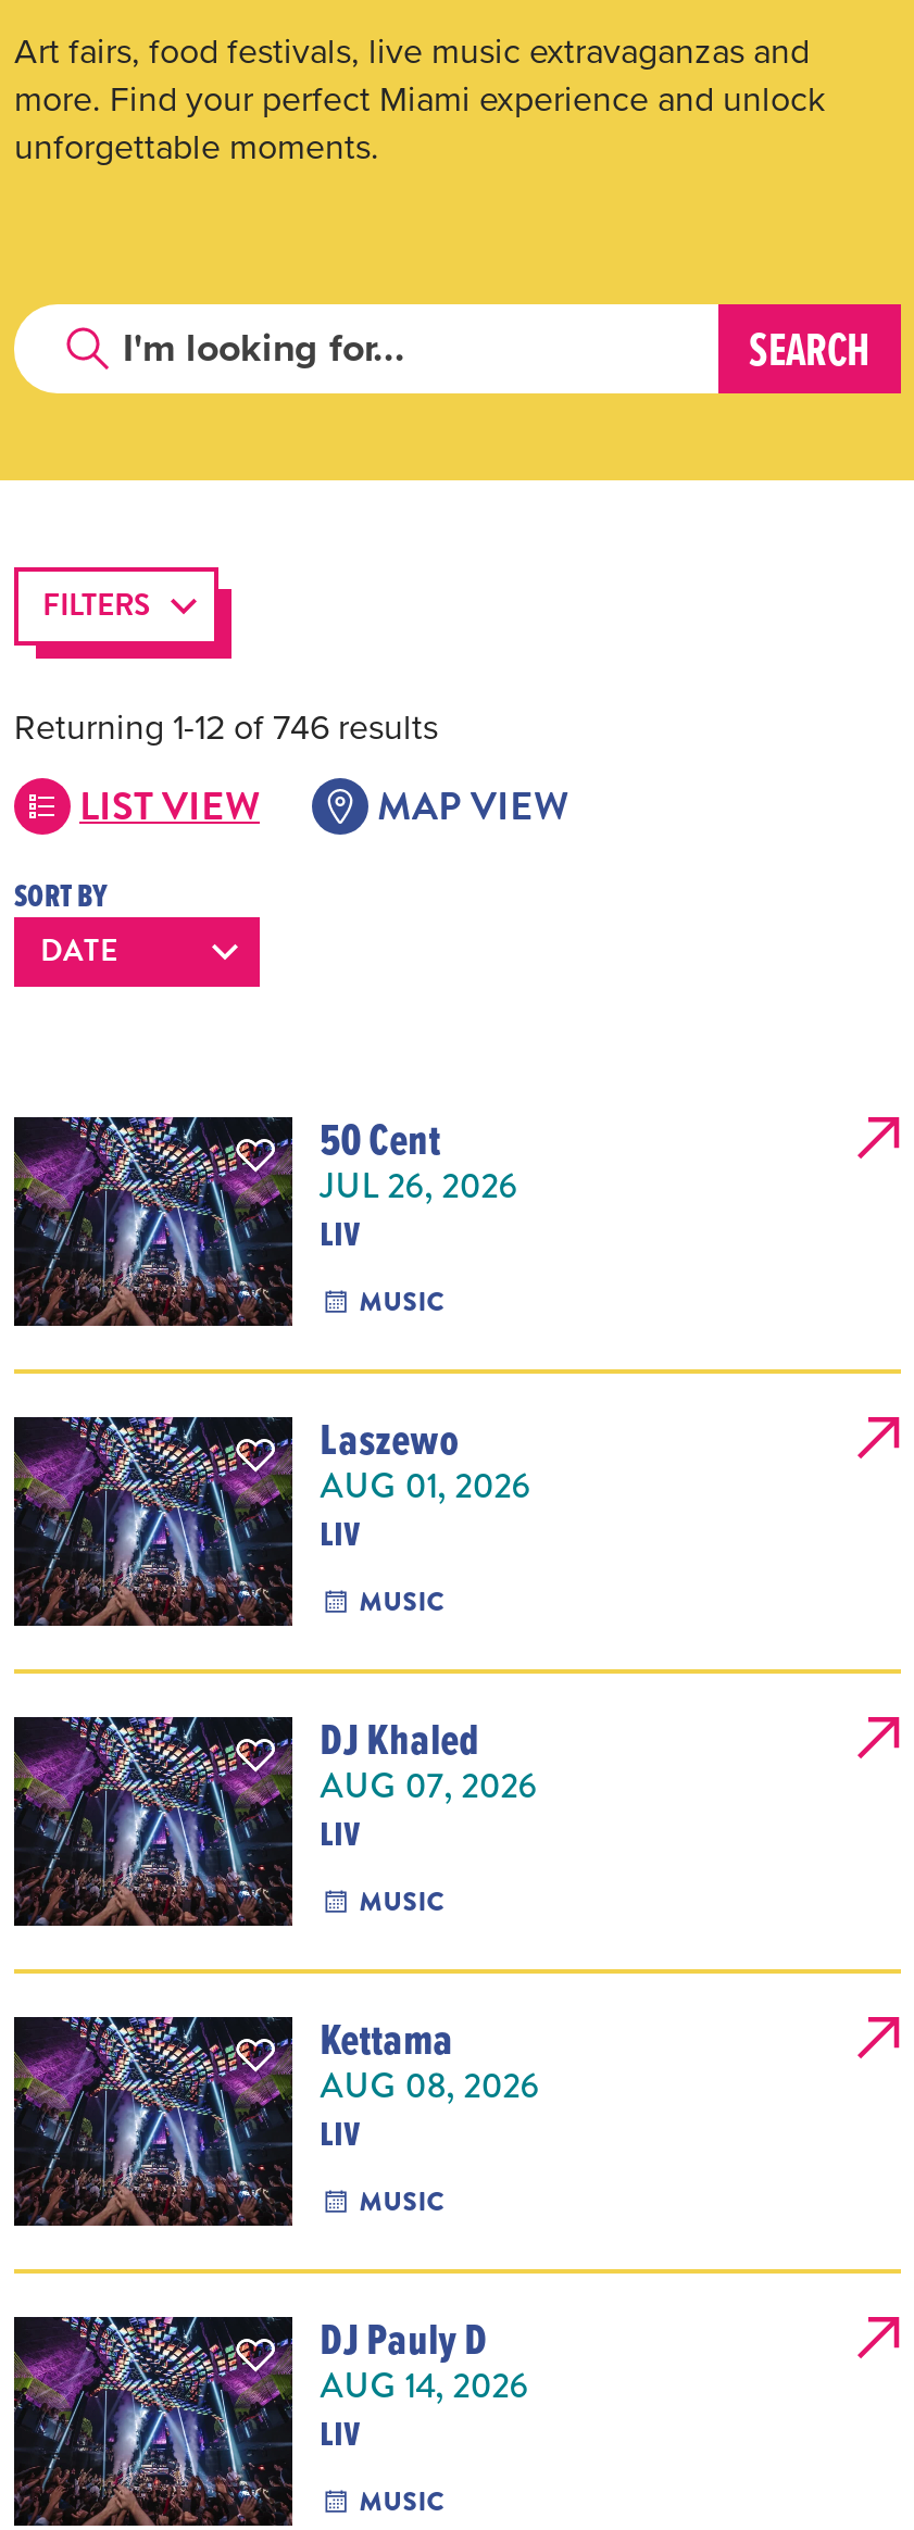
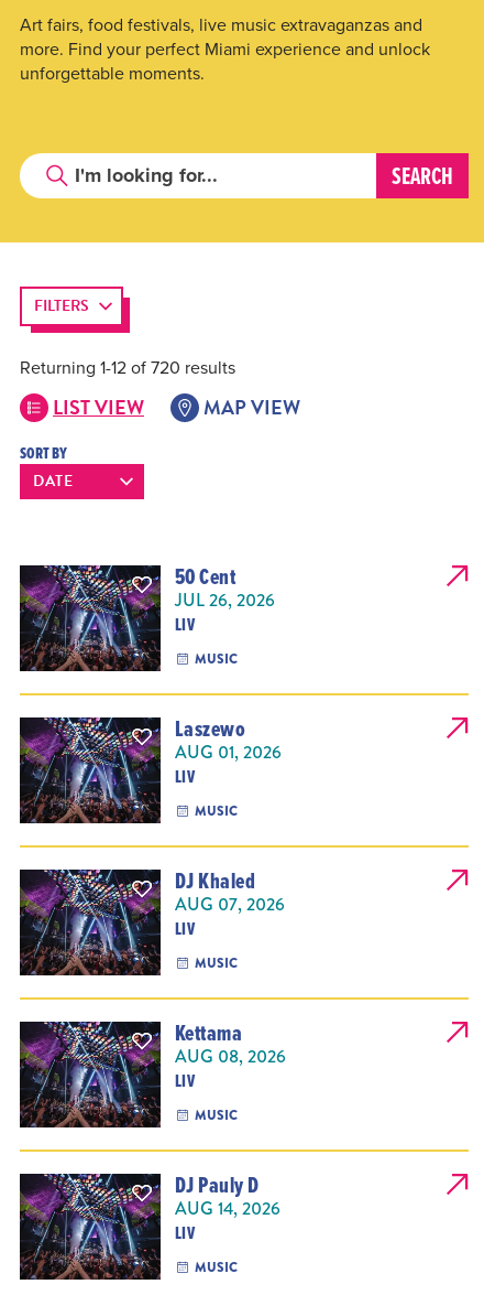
[14,702,438,750] Returning 1-12 of 746 results -> [20,355,235,379] Returning 1-12 of 720 results

